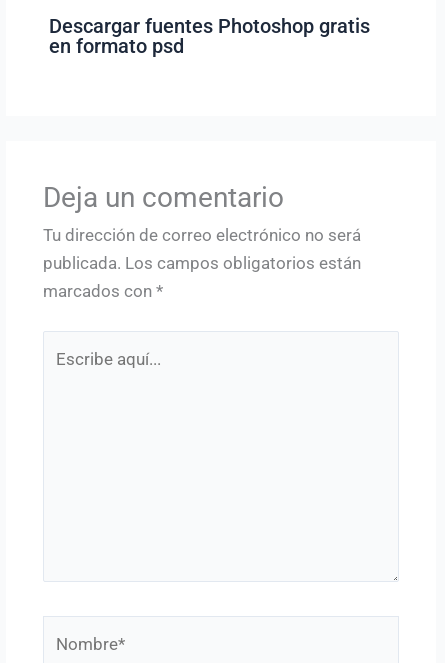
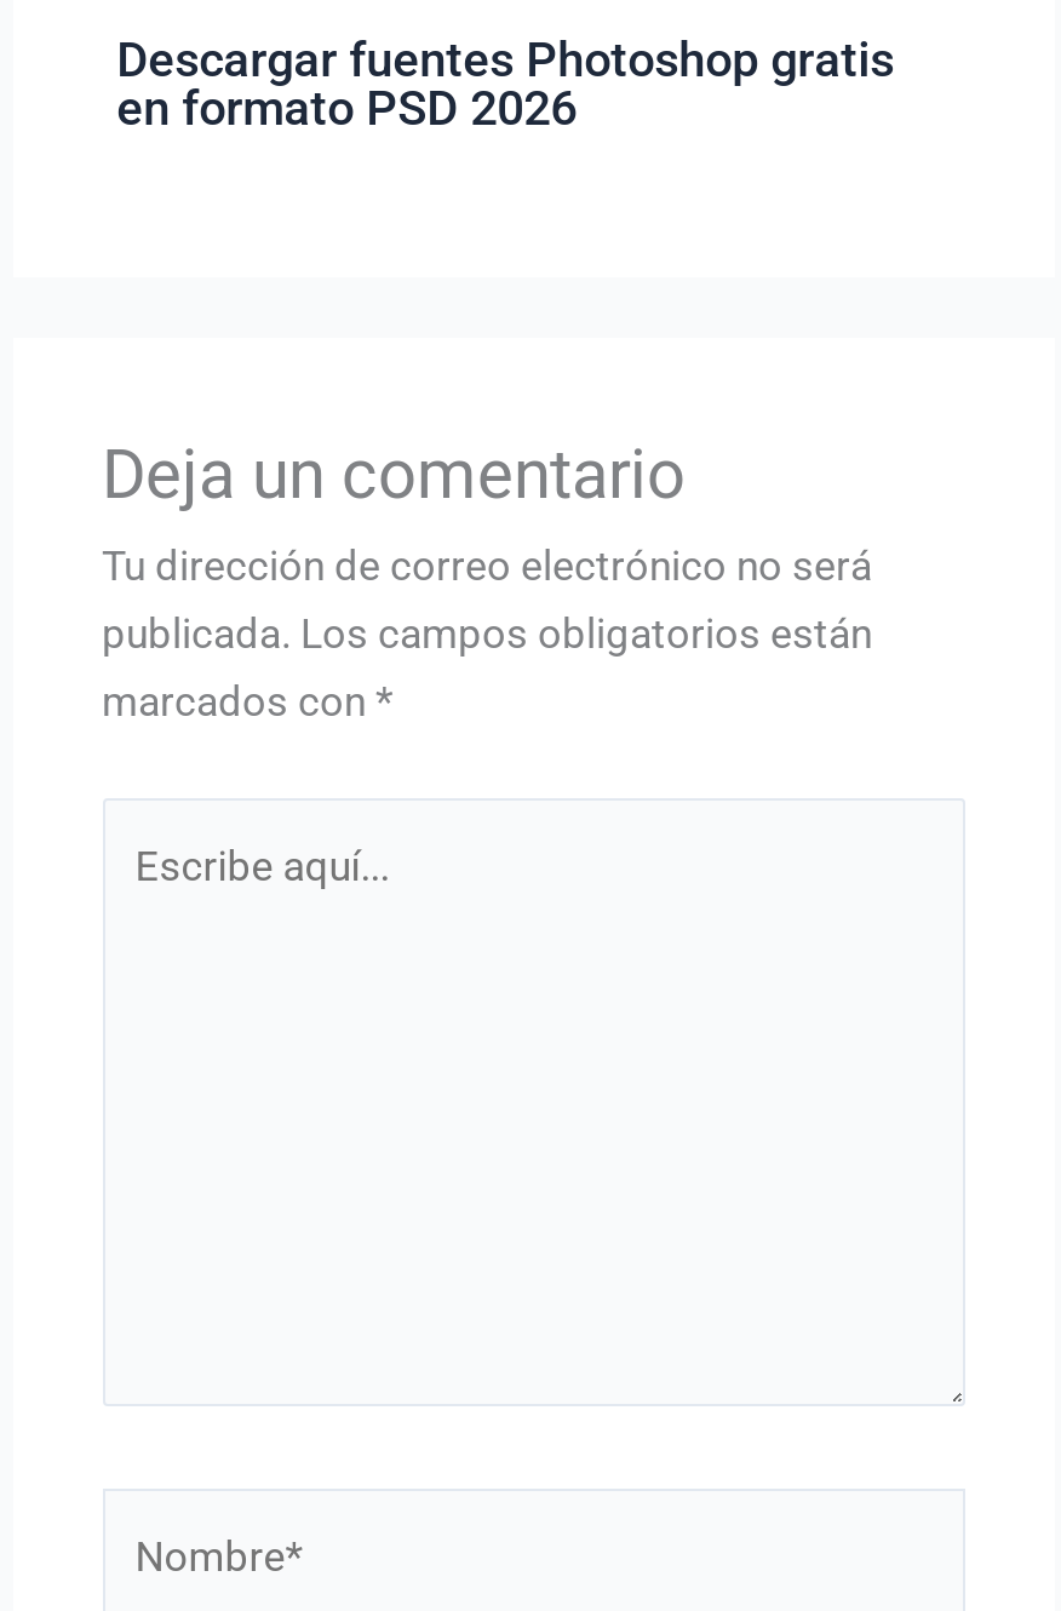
[49,34,184,58] en formato psd -> [117,79,577,138] en formato PSD 2026

